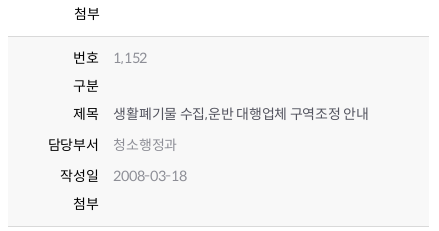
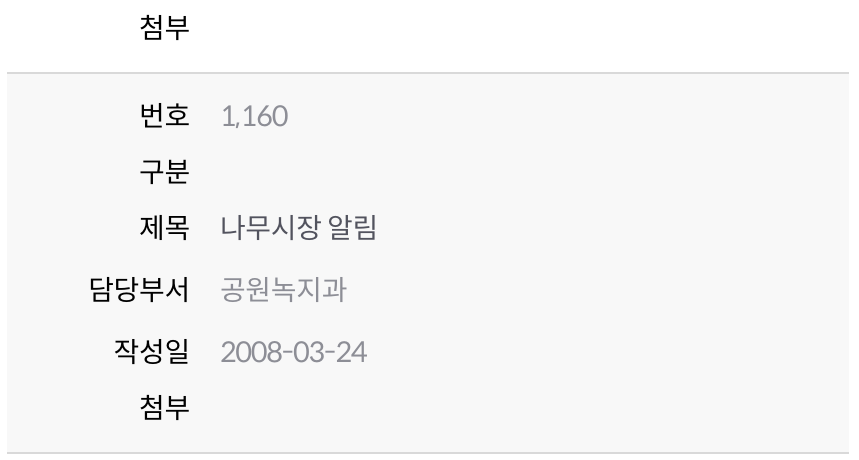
[73,49,147,67] 번호 1,152 -> [139,98,287,134] 번호 1,160
[113,105,369,123] 생활폐기물 수집,운반 대행업체 구역조정 안내 -> [220,210,378,246] 나무시장 알림
[113,136,177,154] 청소행정과 -> [220,272,347,308] 공원녹지과
[60,167,187,185] 작성일 2008-03-18 -> [114,334,366,370] 작성일 2008-03-24

